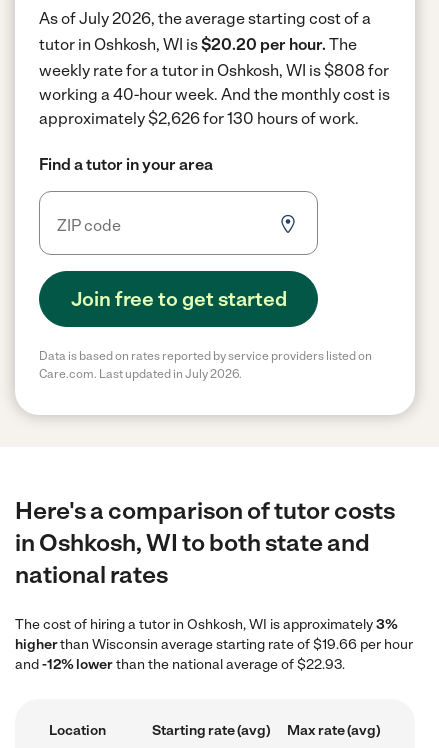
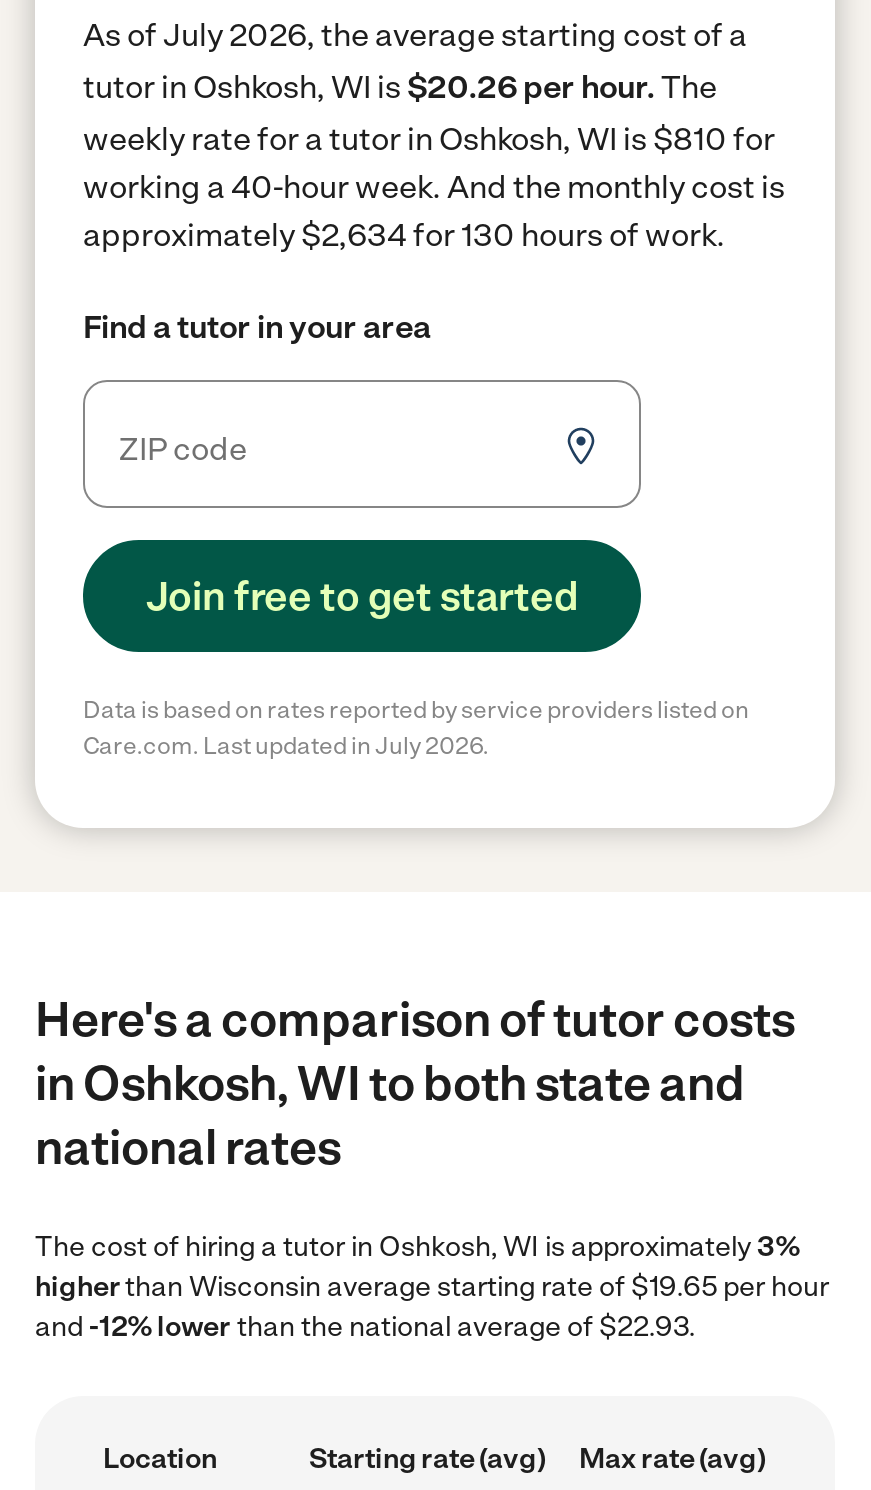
[39,35,357,54] tutor in Oshkosh, WI is $20.20 per hour. The -> [83,68,717,106] tutor in Oshkosh, WI is $20.26 per hour. The
[39,61,389,80] weekly rate for a tutor in Oshkosh, WI is $808 for -> [83,120,775,158] weekly rate for a tutor in Oshkosh, WI is $810 for
[39,109,359,128] approximately $2,626 for 130 hours of work. -> [83,216,725,254] approximately $2,634 for 130 hours of work.
[15,636,413,653] higherthan Wisconsin average starting rate of $19.66 per hour -> [35,1270,829,1304] higherthan Wisconsin average starting rate of $19.65 per hour

